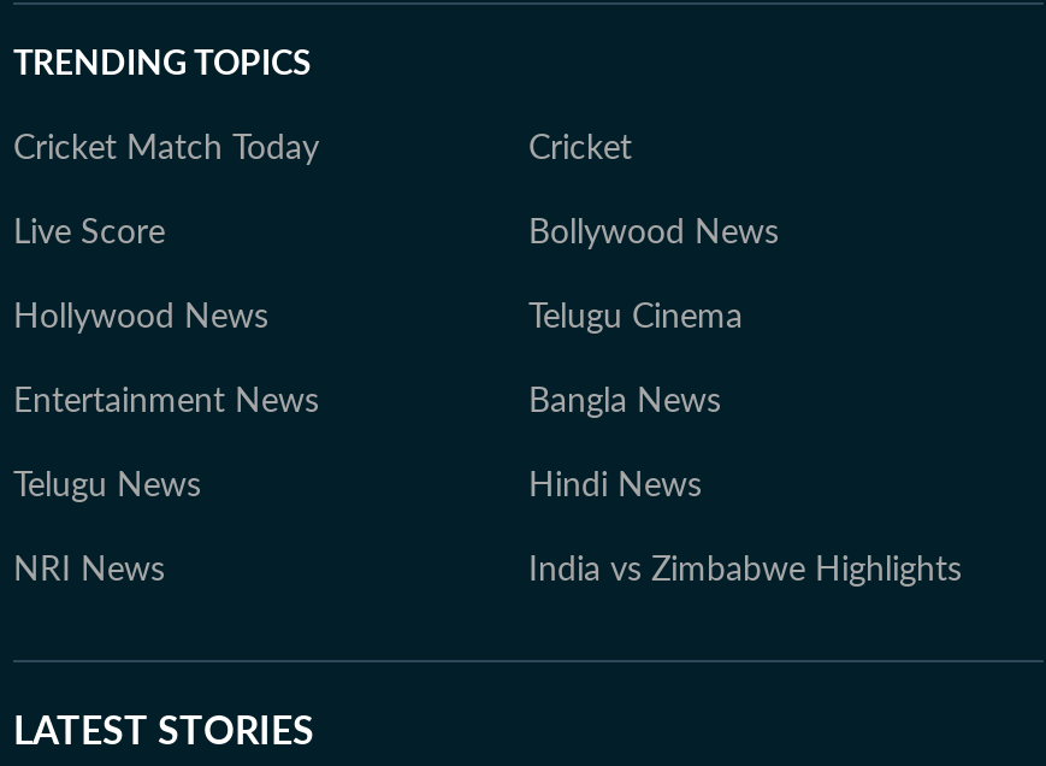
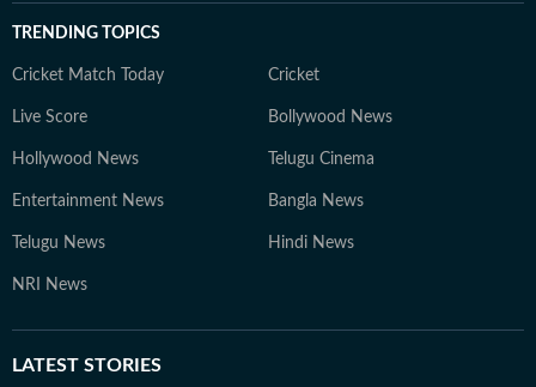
[528,553,962,587] India vs Zimbabwe Highlights -> none

